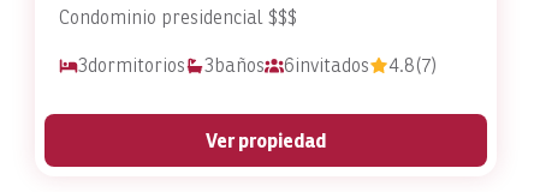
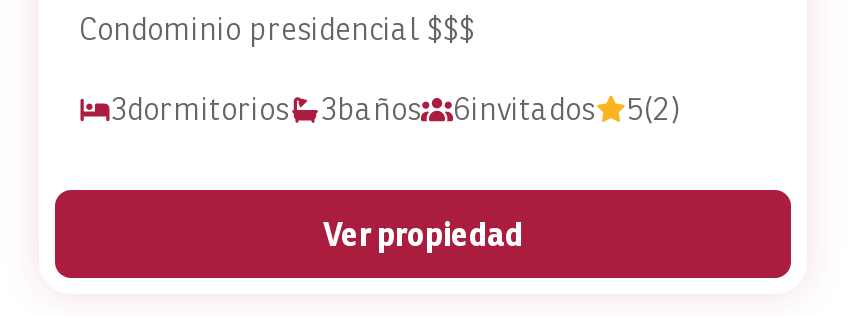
[78,54,437,76] 3dormitorios 3baños 6 invitados 4.8(7) -> [111,89,679,127] 3dormitorios 3baños 6 invitados 5(2)

